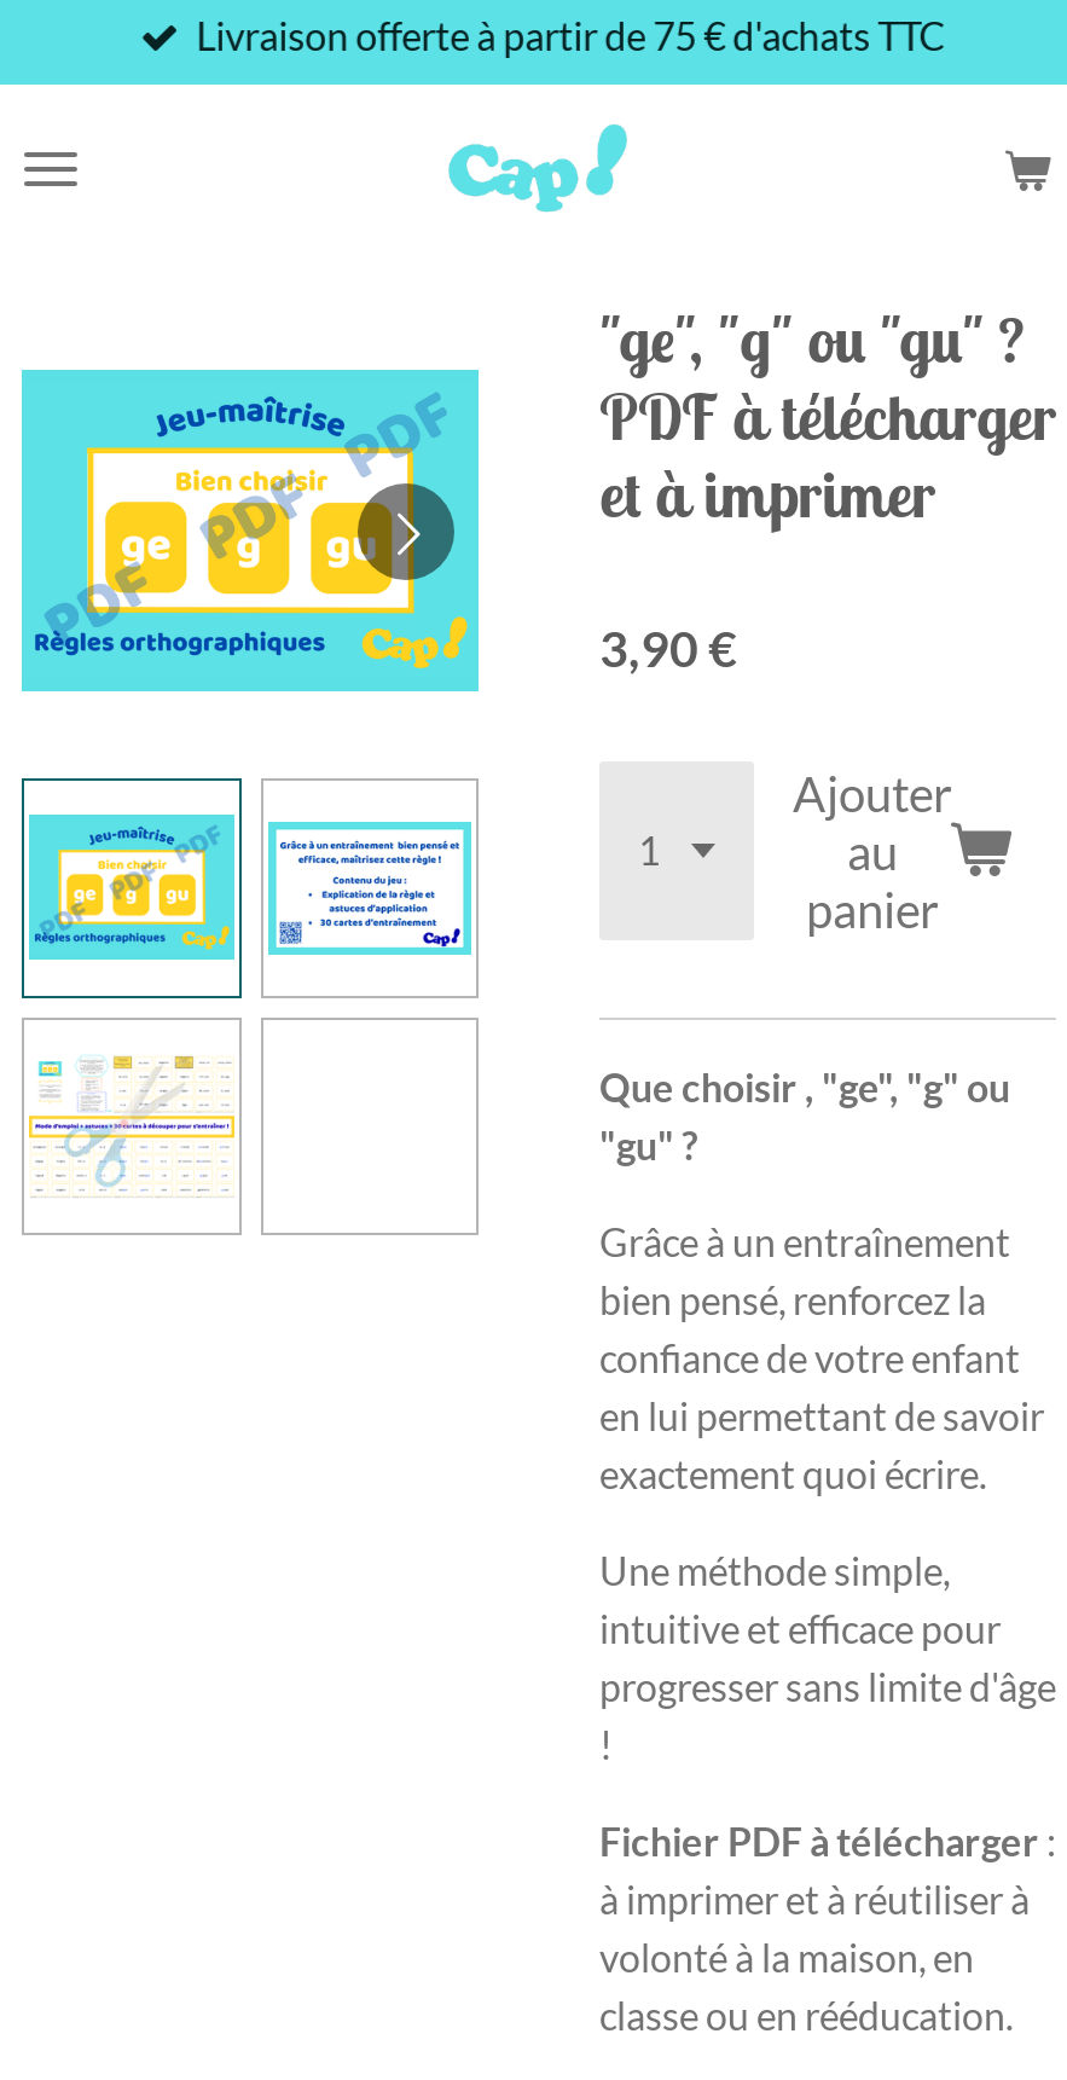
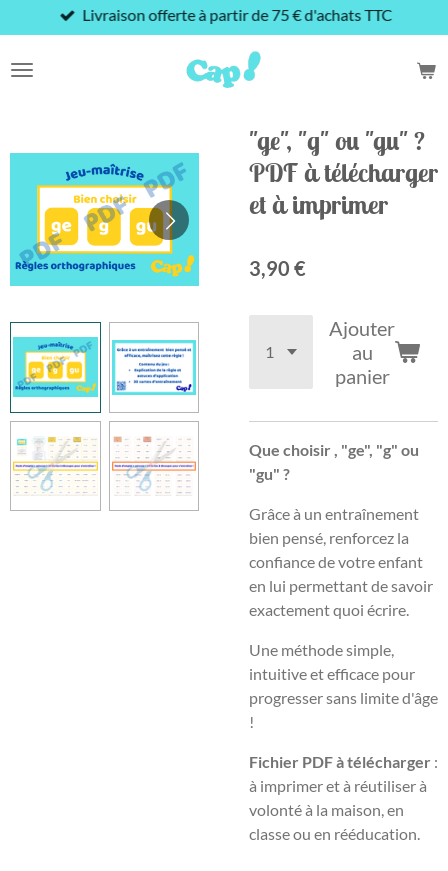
none -> [111,436,197,493] [image]

